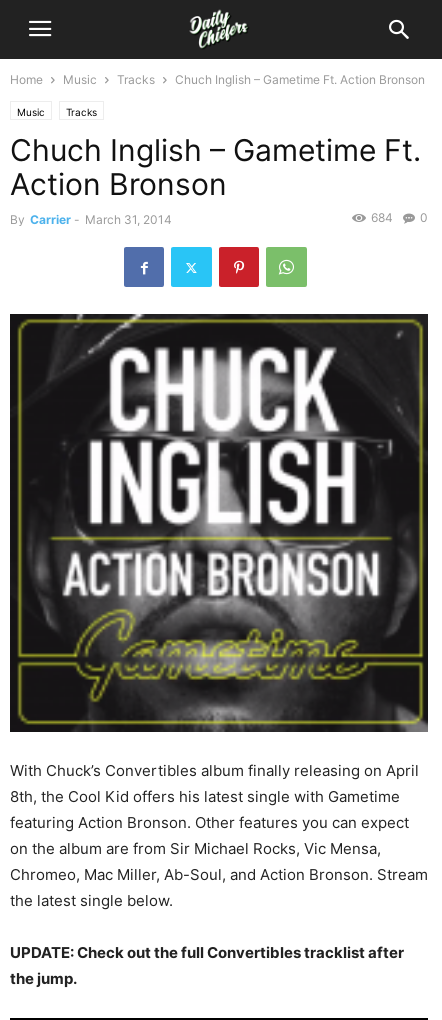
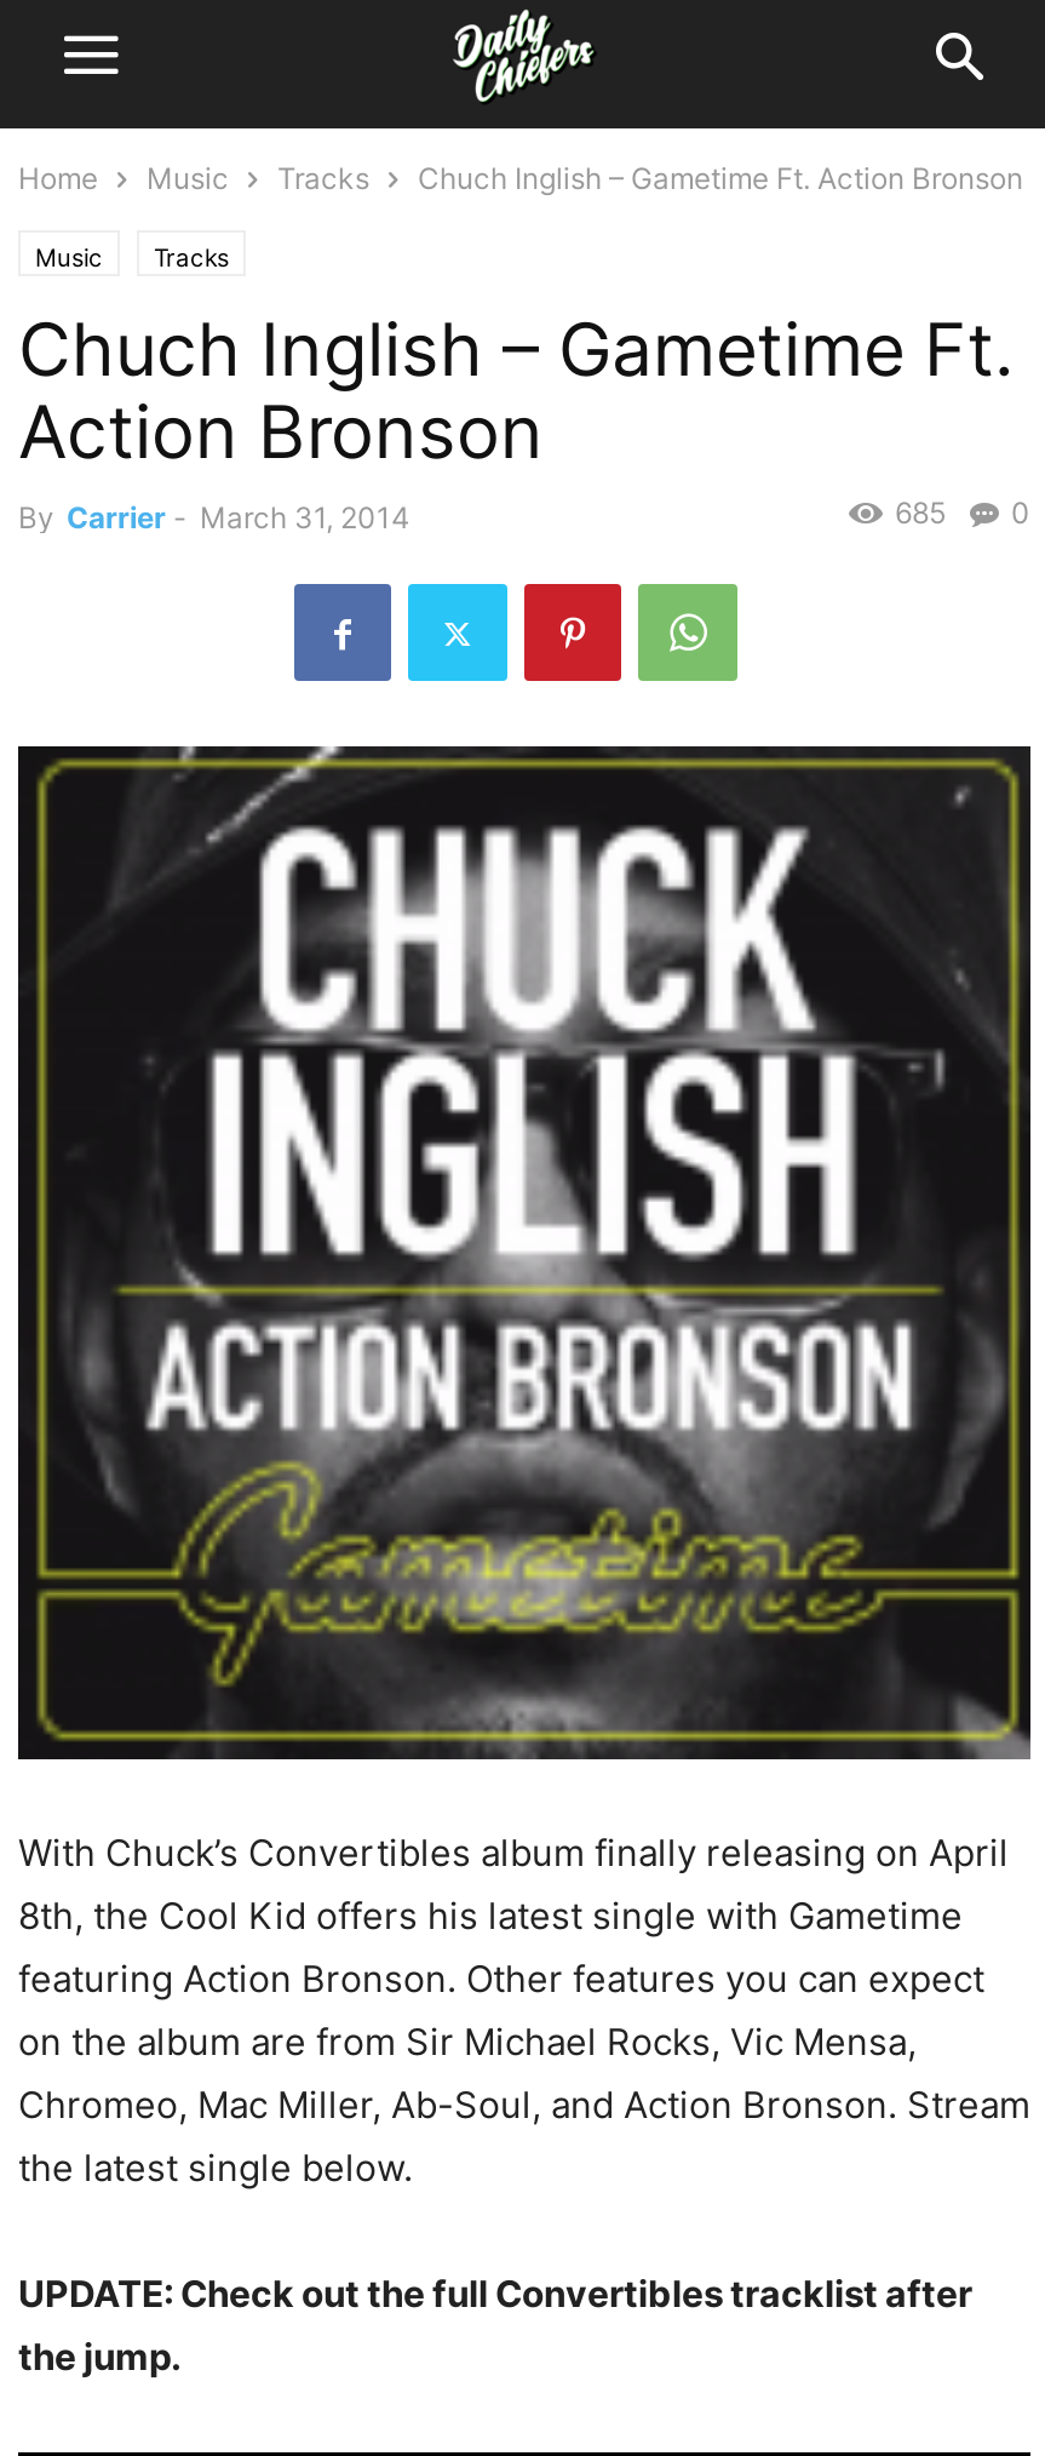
[371,210,428,225] 684 0 -> [895,494,1030,531] 685 0

